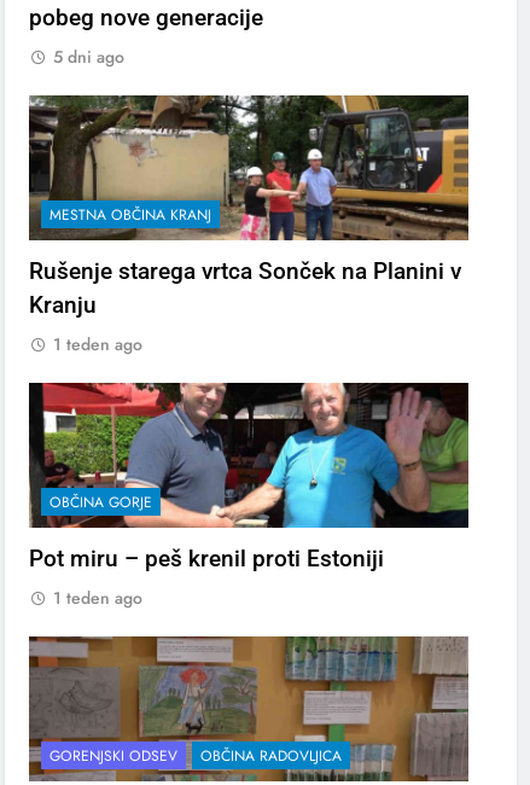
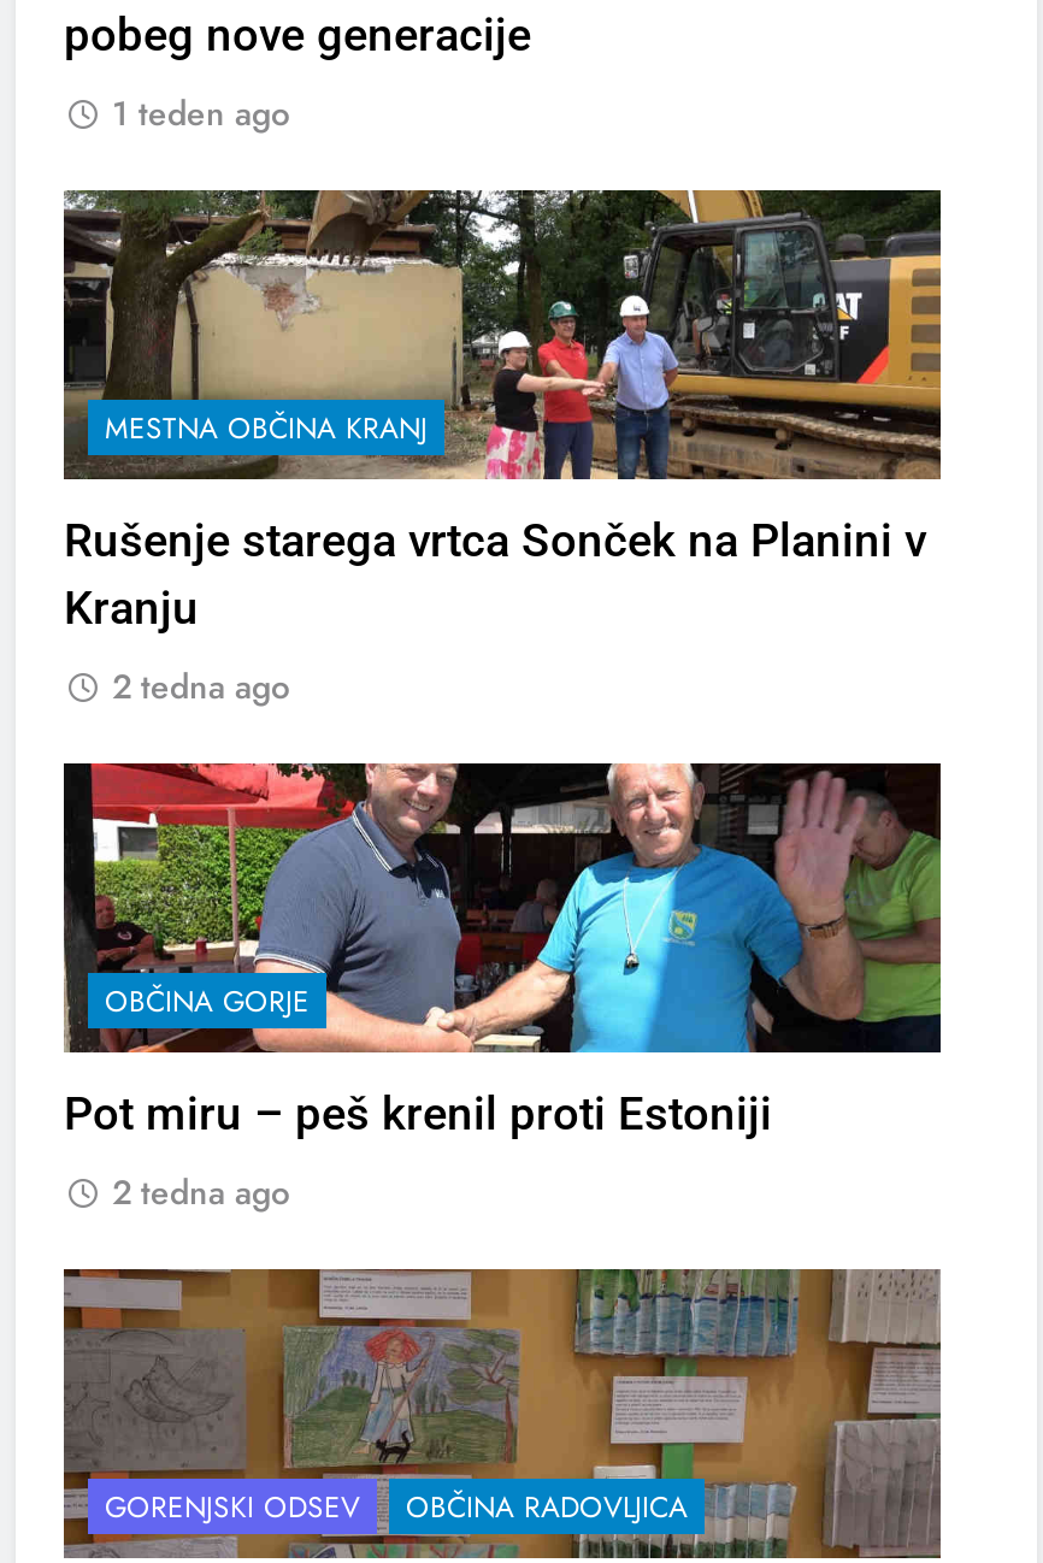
[53,45,124,69] 5 dni ago -> [112,89,290,137] 1 teden ago
[53,332,142,356] 1 teden ago -> [112,662,290,710] 2 tedna ago
[53,586,142,610] 1 teden ago -> [112,1168,290,1216] 2 tedna ago

